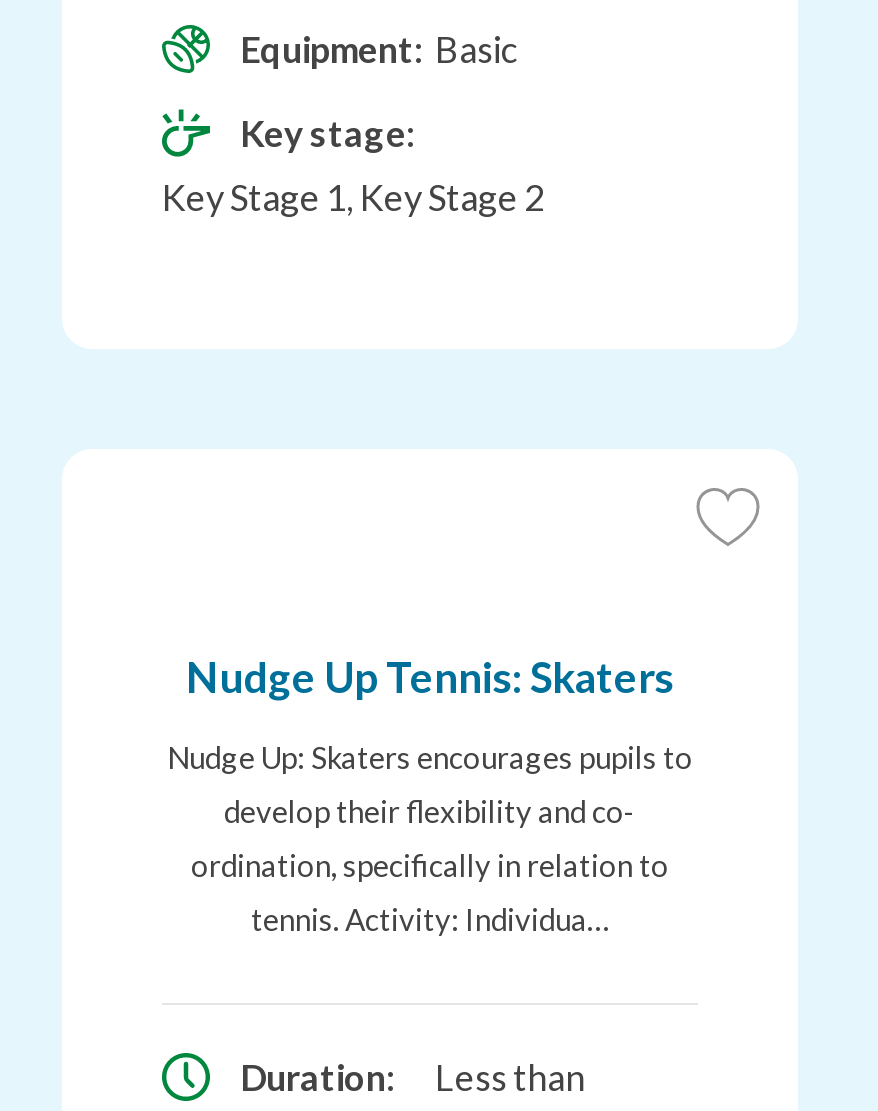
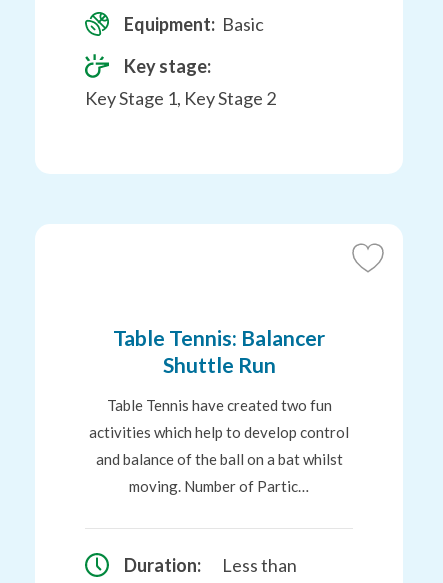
[186,651,674,701] Nudge Up Tennis: Skaters -> [113,325,325,377] Table Tennis: Balancer | Shuttle Run
[167,739,693,775] Nudge Up: Skaters encourages pupils to -> [106,396,331,414] Table Tennis have created two fun
[224,793,636,829] develop their flexibility and co- -> [89,423,349,441] activities which help to develop control
[191,847,669,883] ordination, specifically in relation to -> [95,450,342,468] and balance of the ball on a bat whilst
[251,901,609,937] tennis. Activity: Individua… -> [129,477,309,495] moving. Number of Partic…

